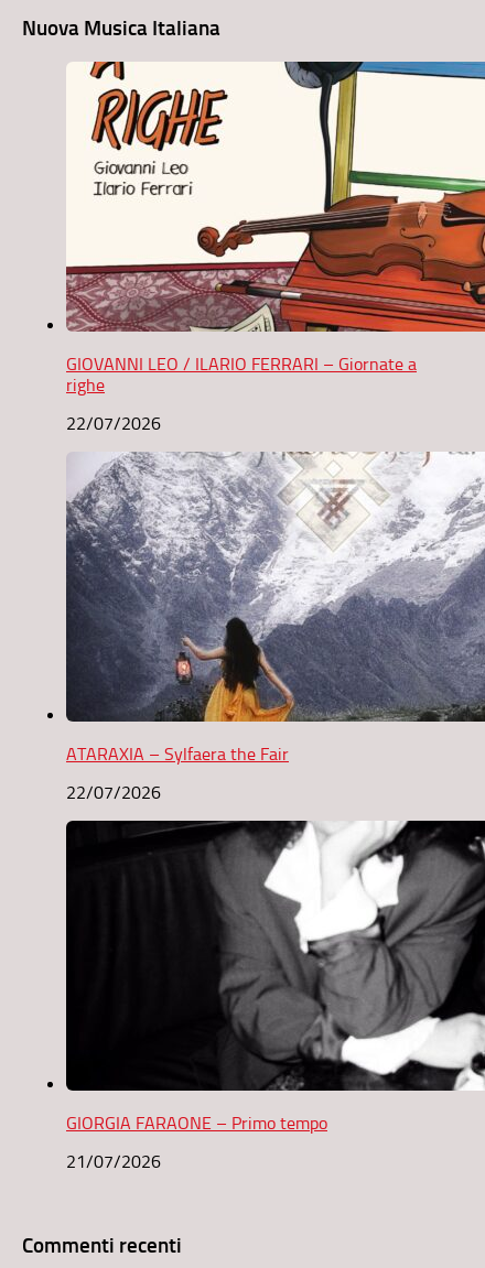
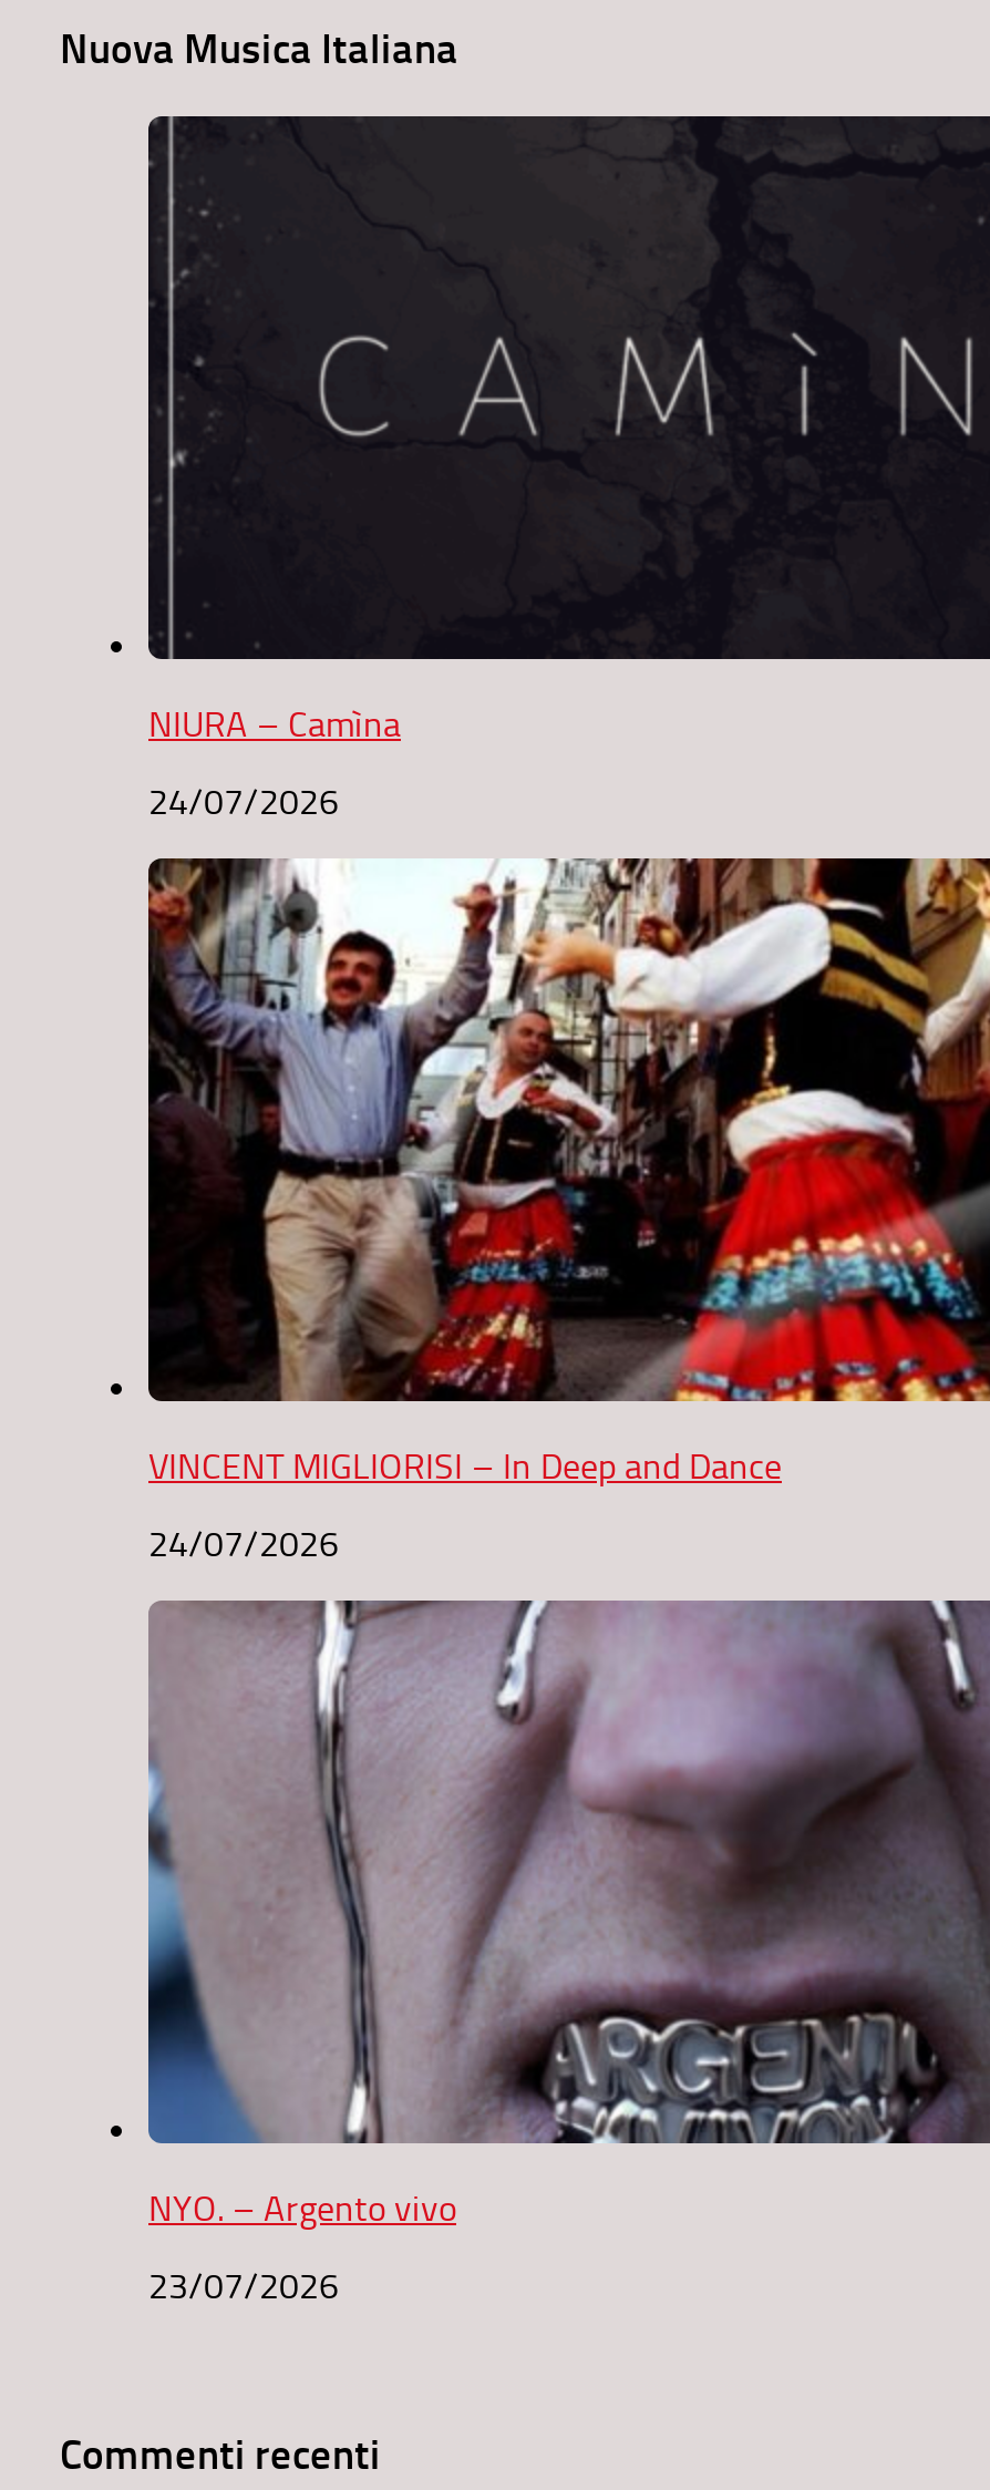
[66,61,482,396] [image] | GIOVANNI LEO / ILARIO FERRARI – Giornate a | righe -> [146,114,983,746] [image] | NIURA – Camìna
[66,413,161,434] 22/07/2026 -> [148,781,339,823] 24/07/2026
[66,452,482,765] [image] | ATARAXIA – Sylfaera the Fair -> [146,856,983,1488] [image] | VINCENT MIGLIORISI – In Deep and Dance
[66,782,161,803] 22/07/2026 -> [148,1523,339,1566] 24/07/2026
[65,820,482,1134] [image] | GIORGIA FARAONE – Primo tempo -> [146,1598,983,2230] [image] | NYO. – Argento vivo
[66,1151,161,1172] 21/07/2026 -> [148,2266,339,2308] 23/07/2026

